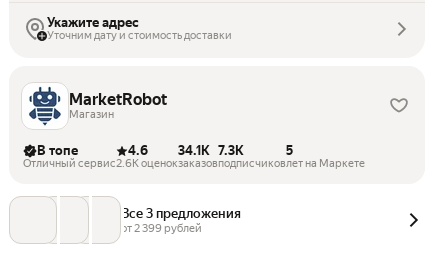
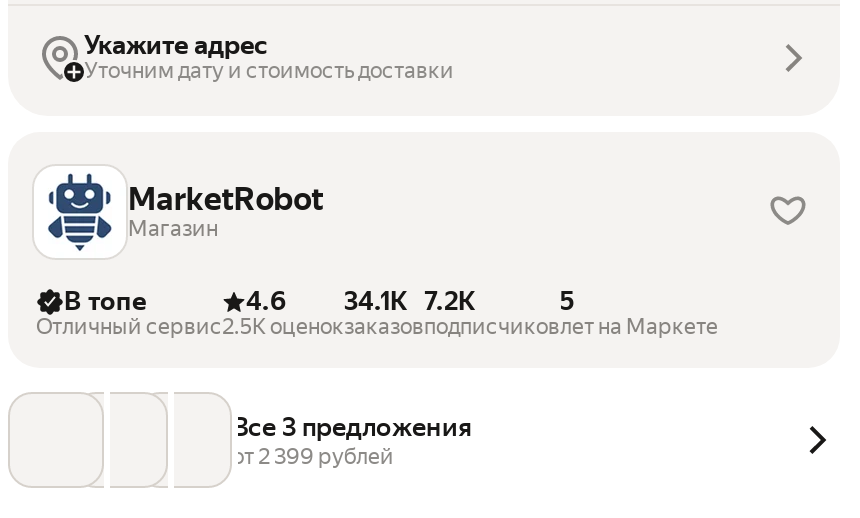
[128,143,244,158] 4.6 34.1K 7.3K -> [246,286,476,316] 4.6 34.1K 7.2K
[116,157,178,170] 2.6K оценок -> [222,314,344,340] 2.5K оценок

